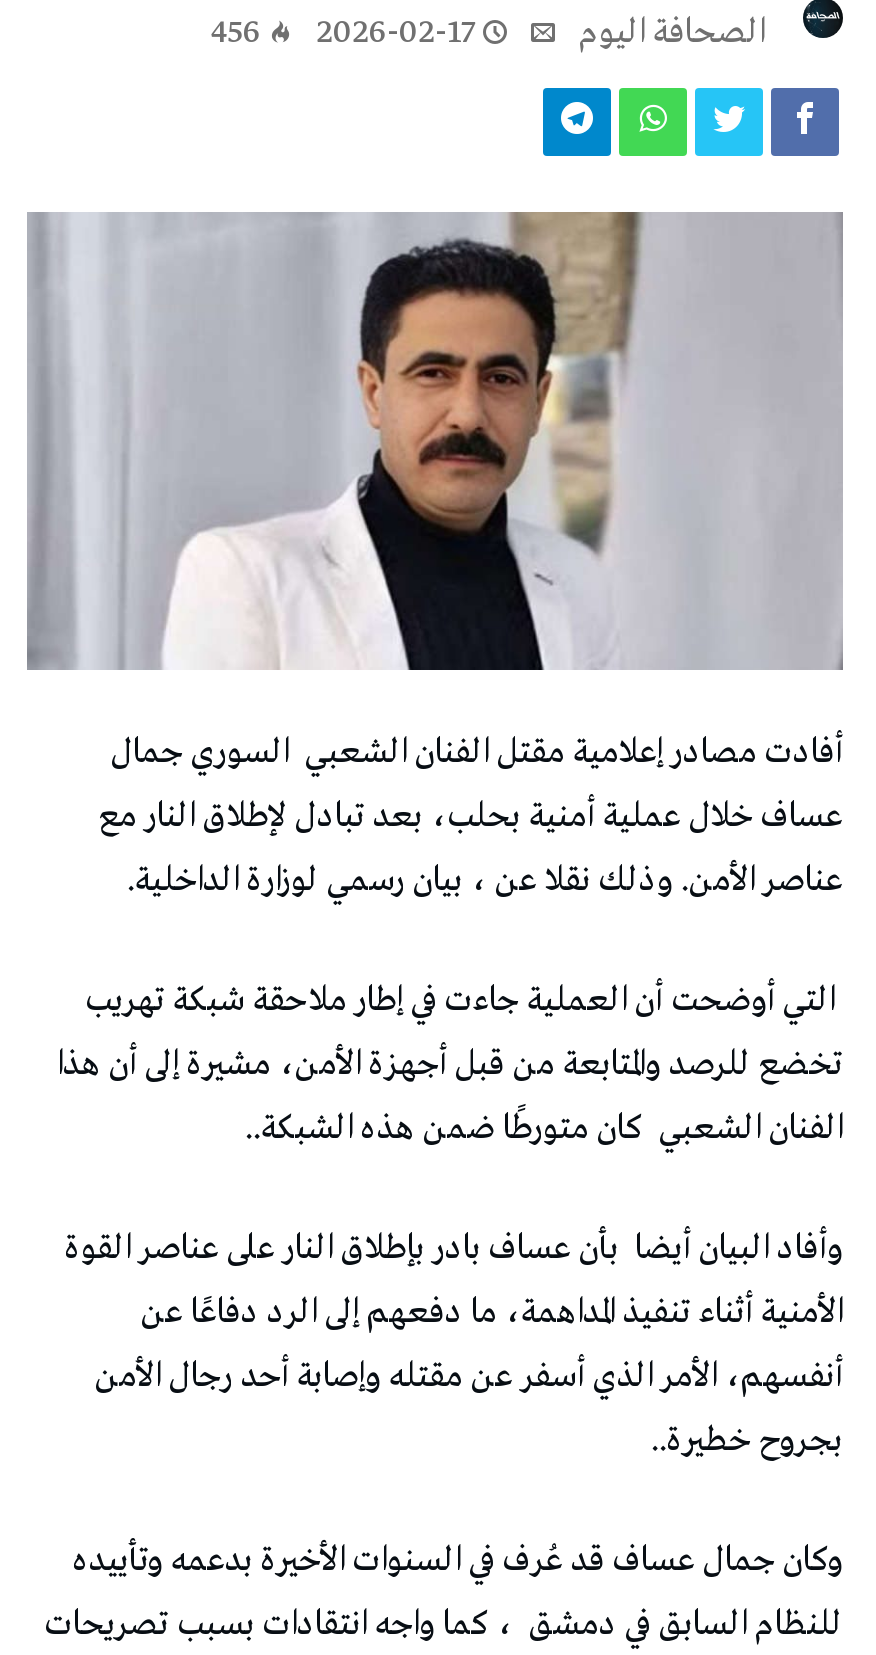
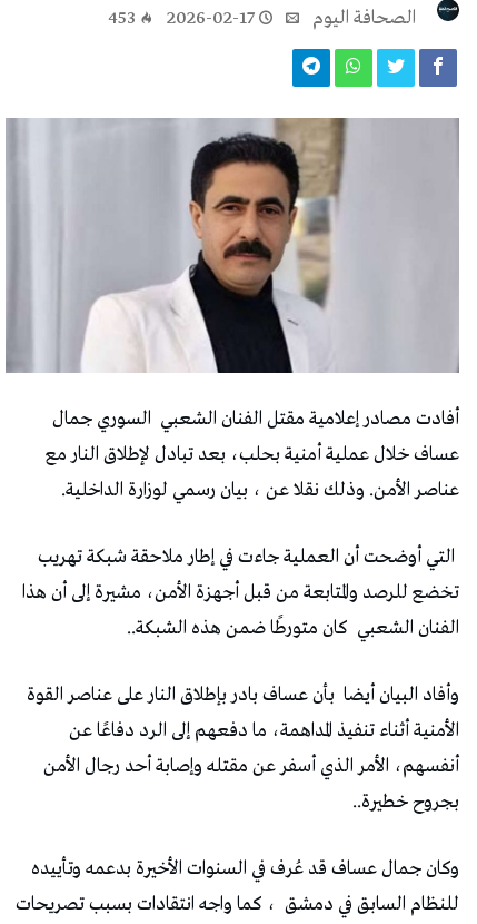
[211,12,475,54] 456 2026-02-17 -> [109,7,255,30] 453 2026-02-17

